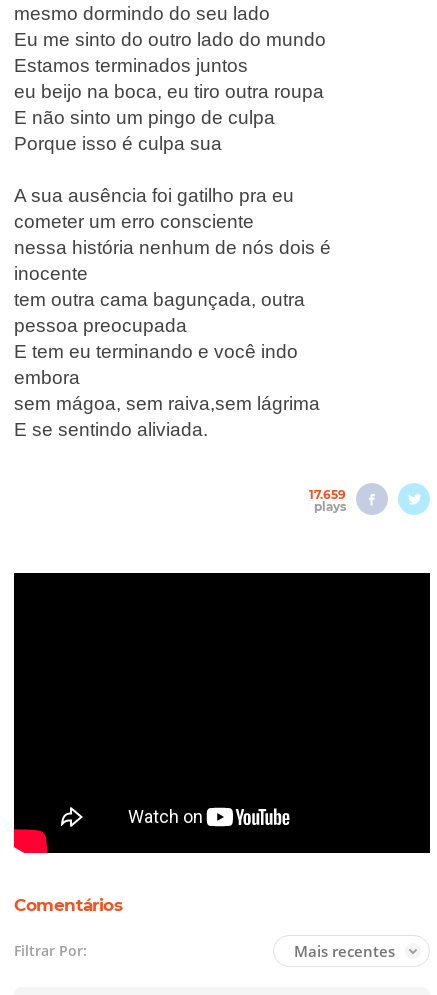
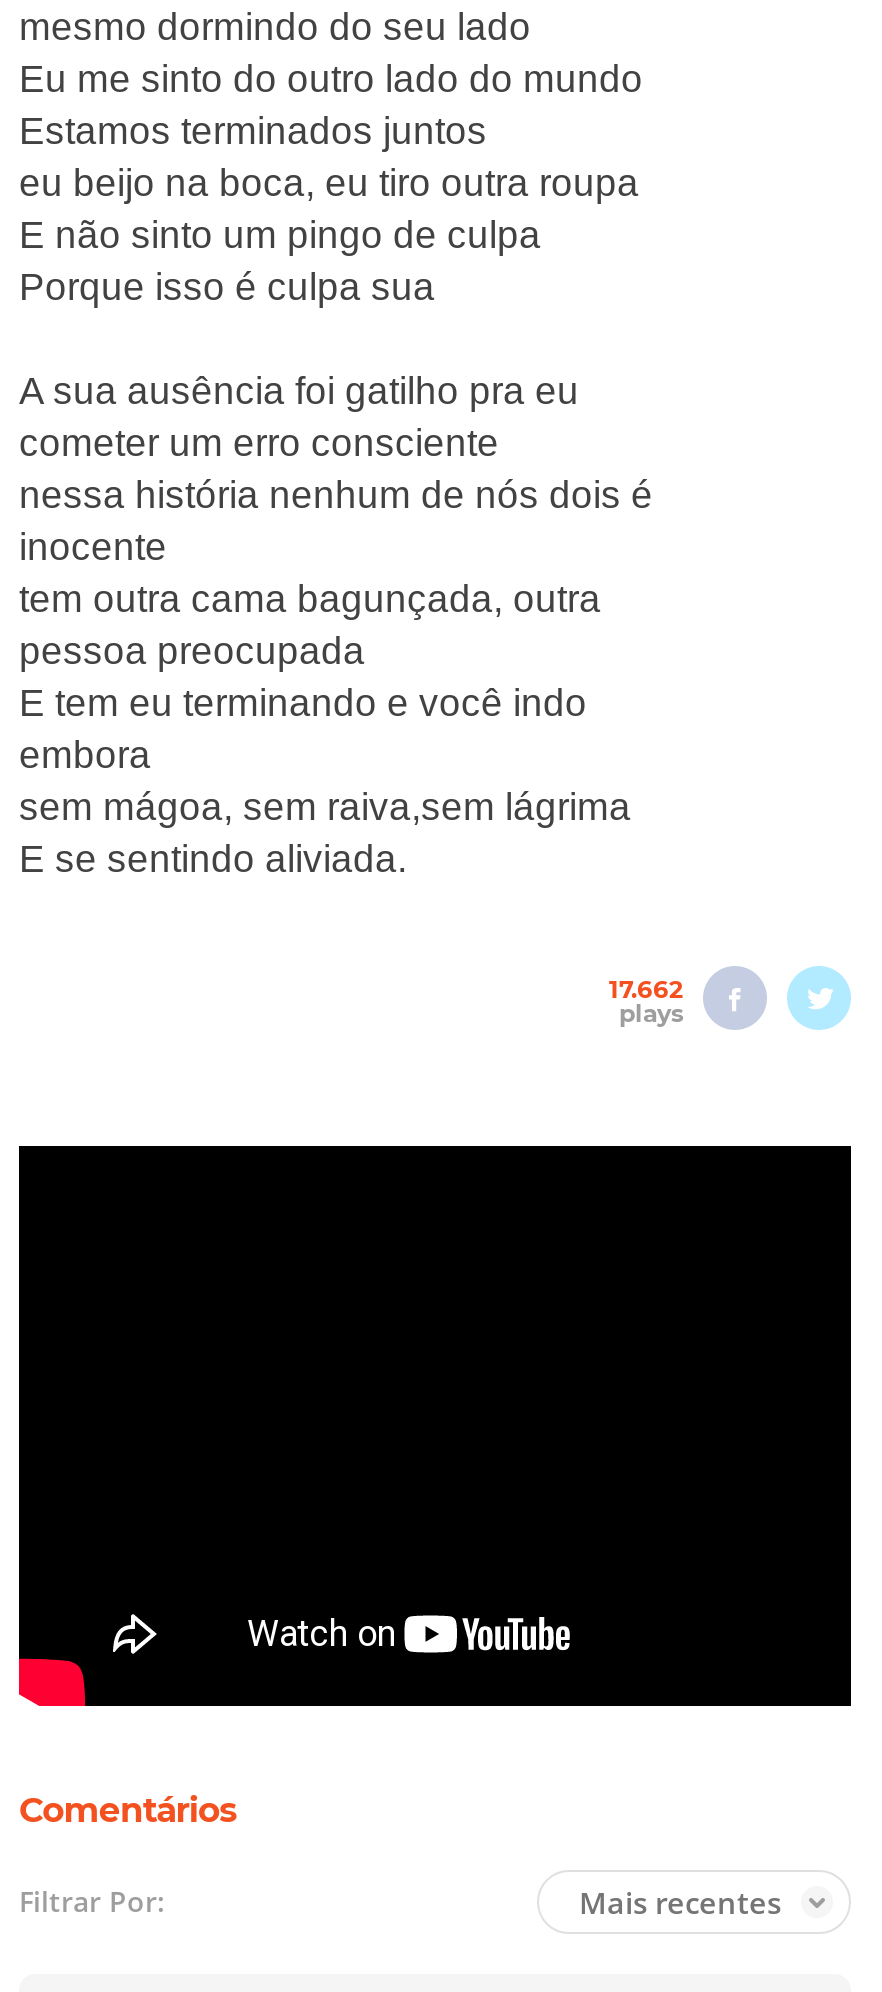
[309,487,346,502] 17.659 -> [609,974,683,1004] 17.662

